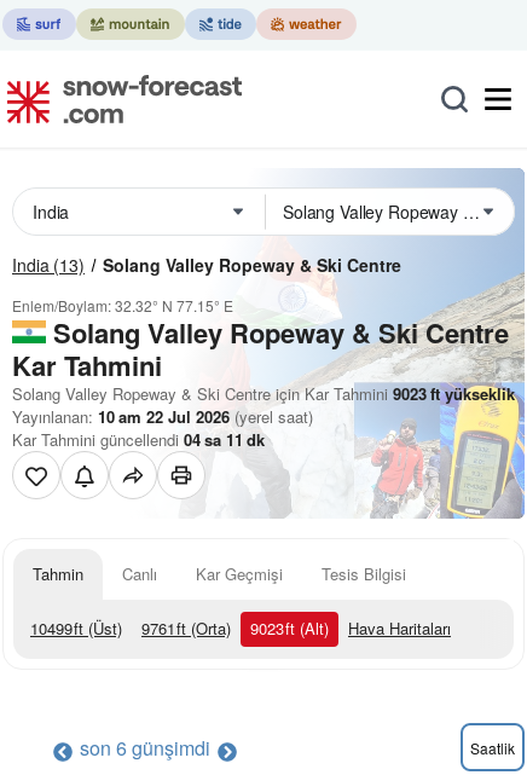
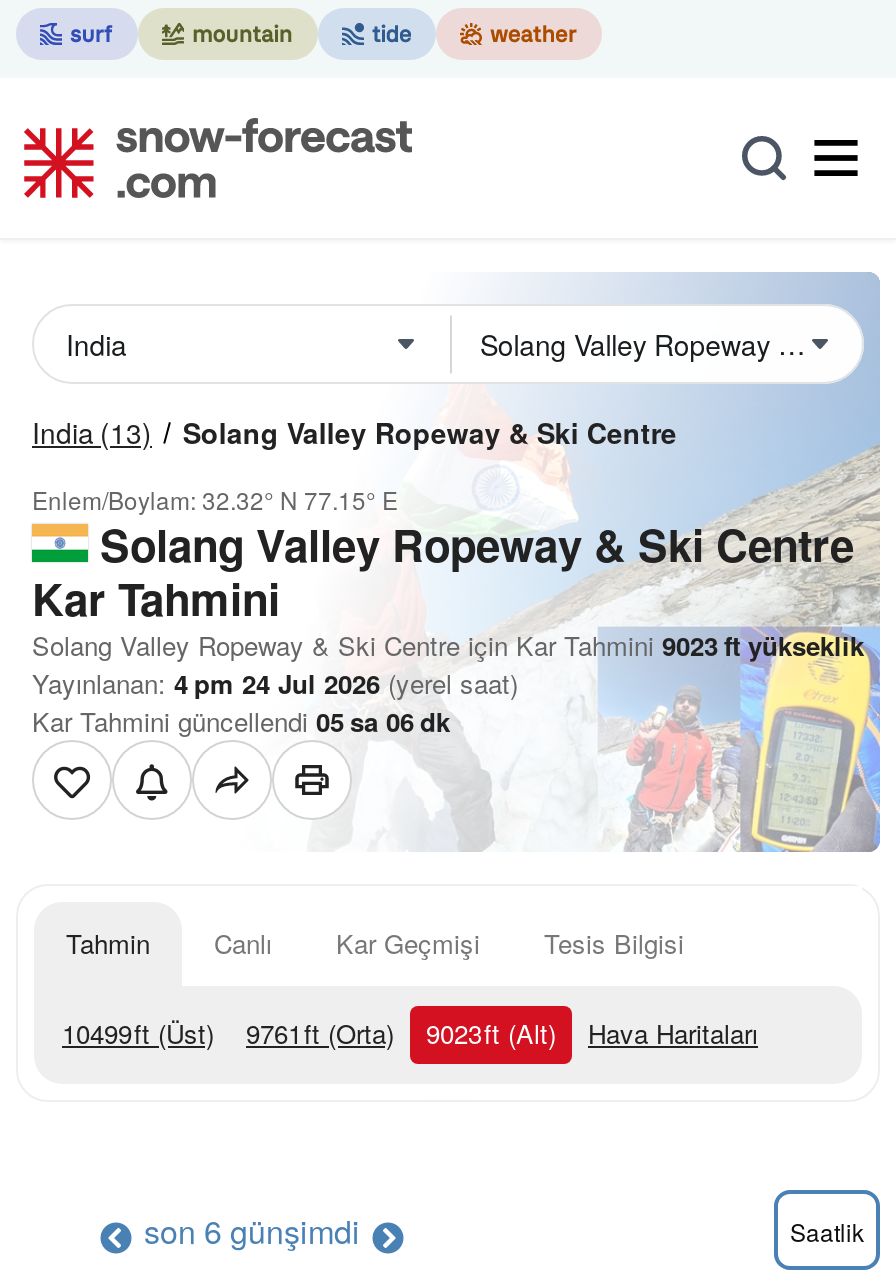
[12,405,313,428] Yayınlanan: 10 am 22 Jul 2026 (yerel saat) -> [32,664,518,702] Yayınlanan: 4 pm 24 Jul 2026 (yerel saat)
[12,428,265,451] Kar Tahmini güncellendi 04 sa 11 dk -> [32,702,450,740] Kar Tahmini güncellendi 05 sa 06 dk

